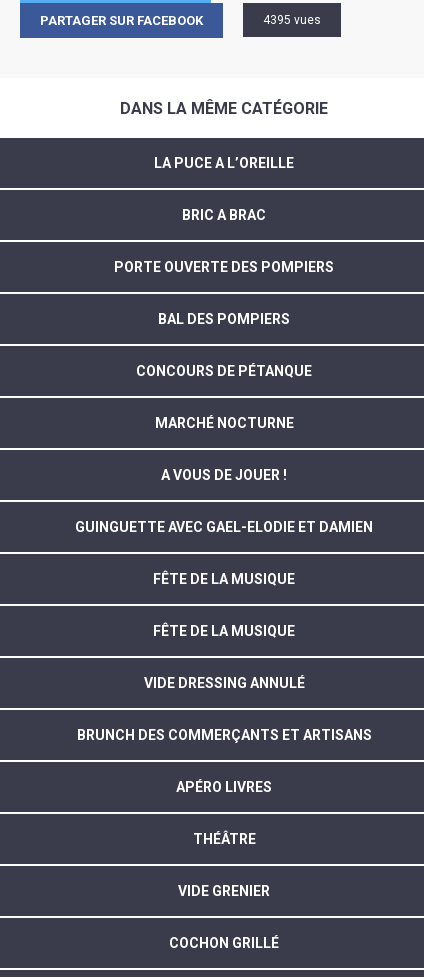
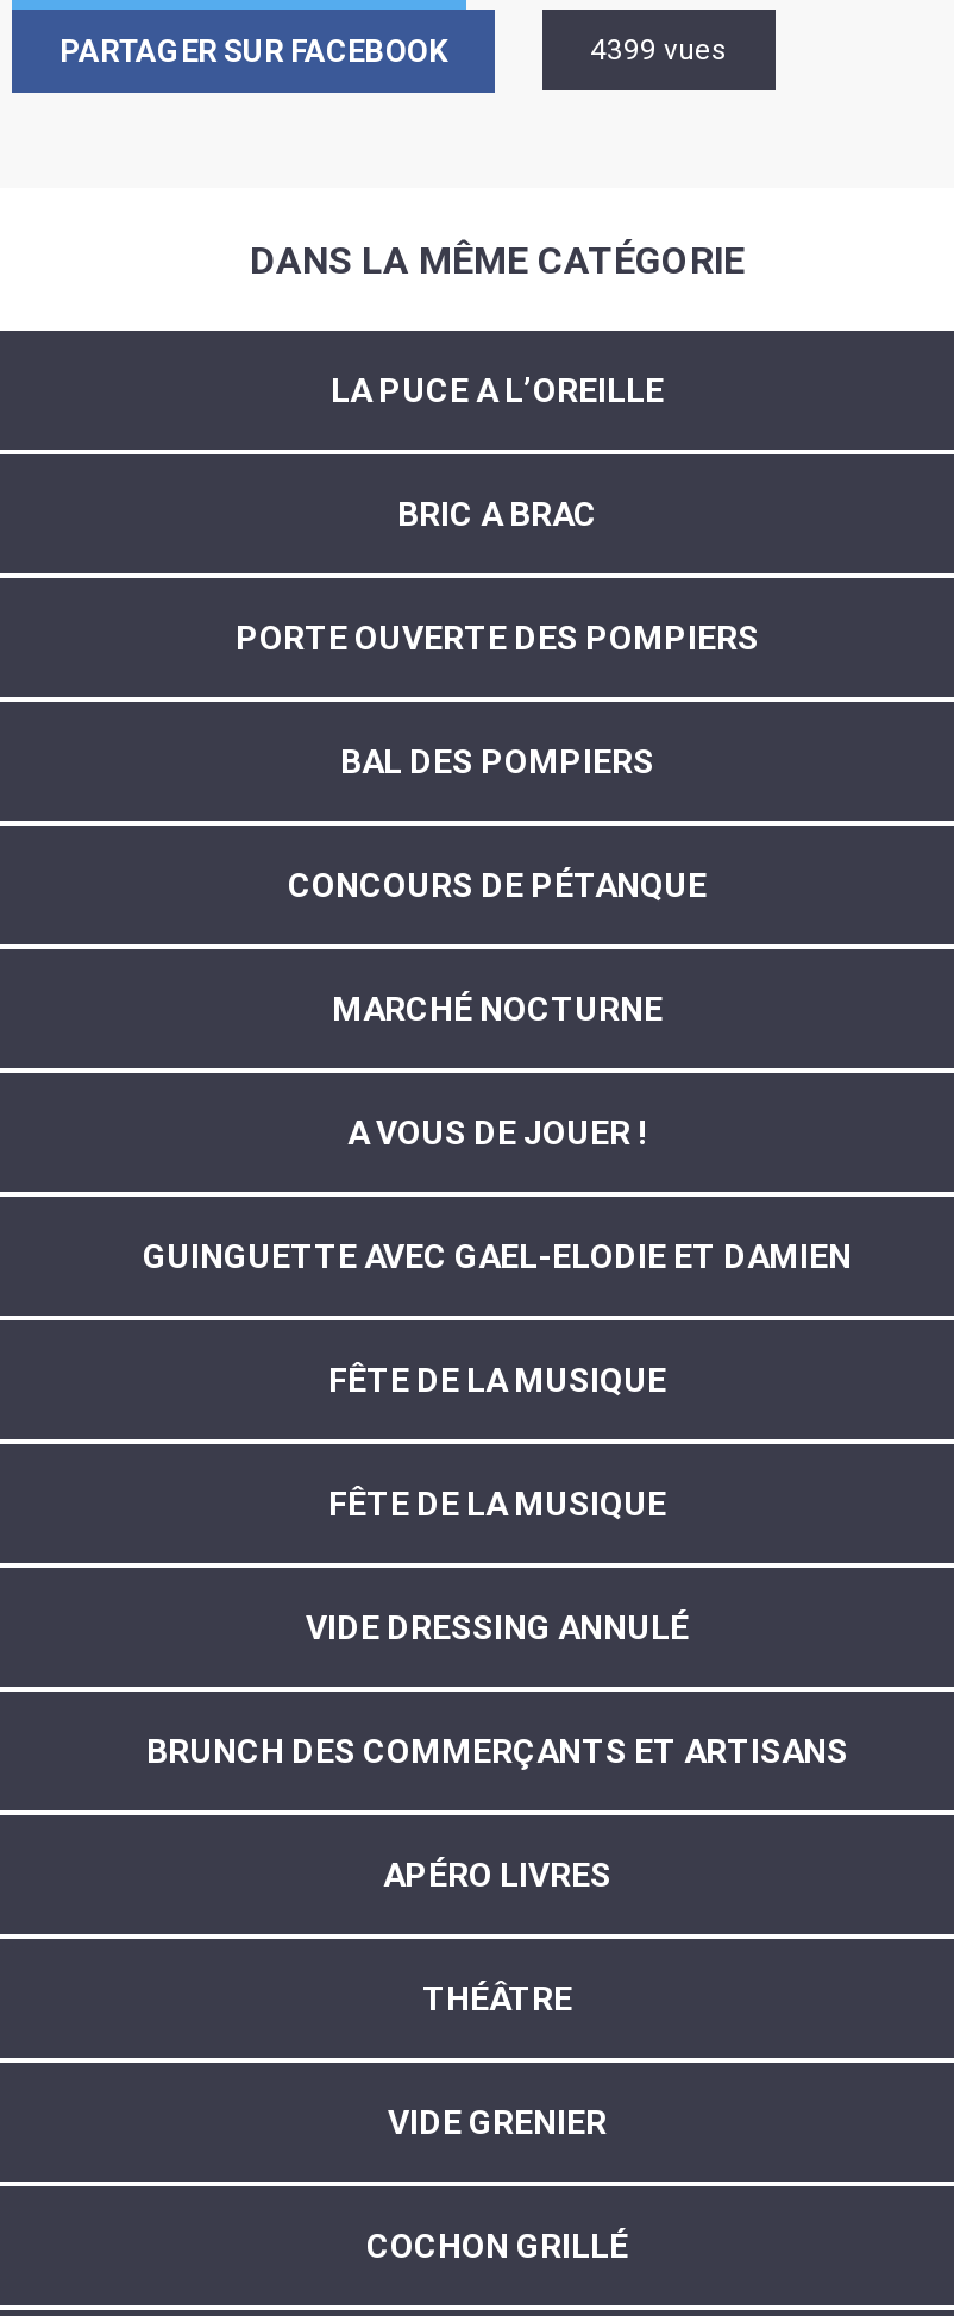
[263,13,321,27] 4395 vues -> [590,34,728,68] 4399 vues

